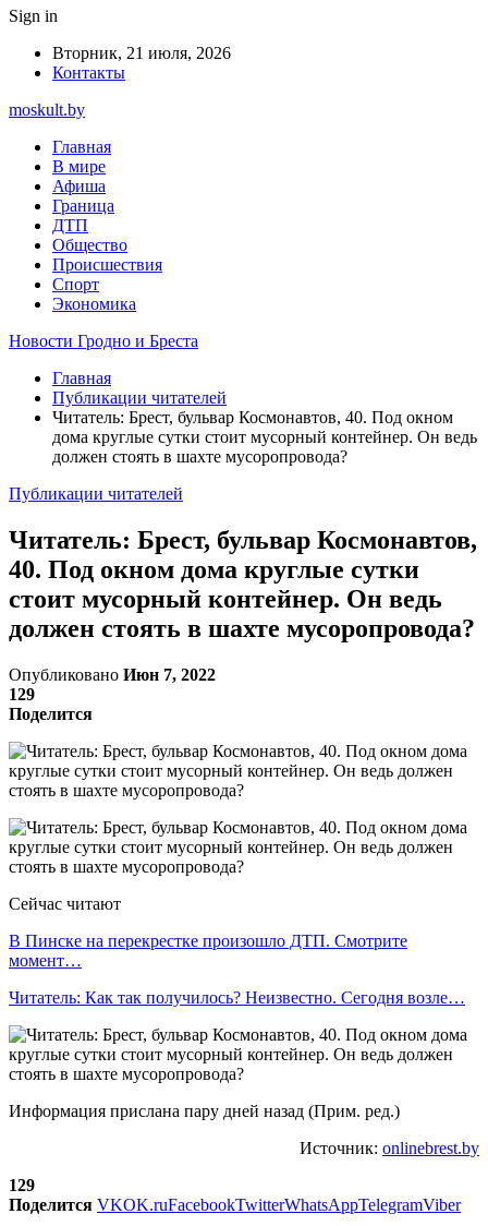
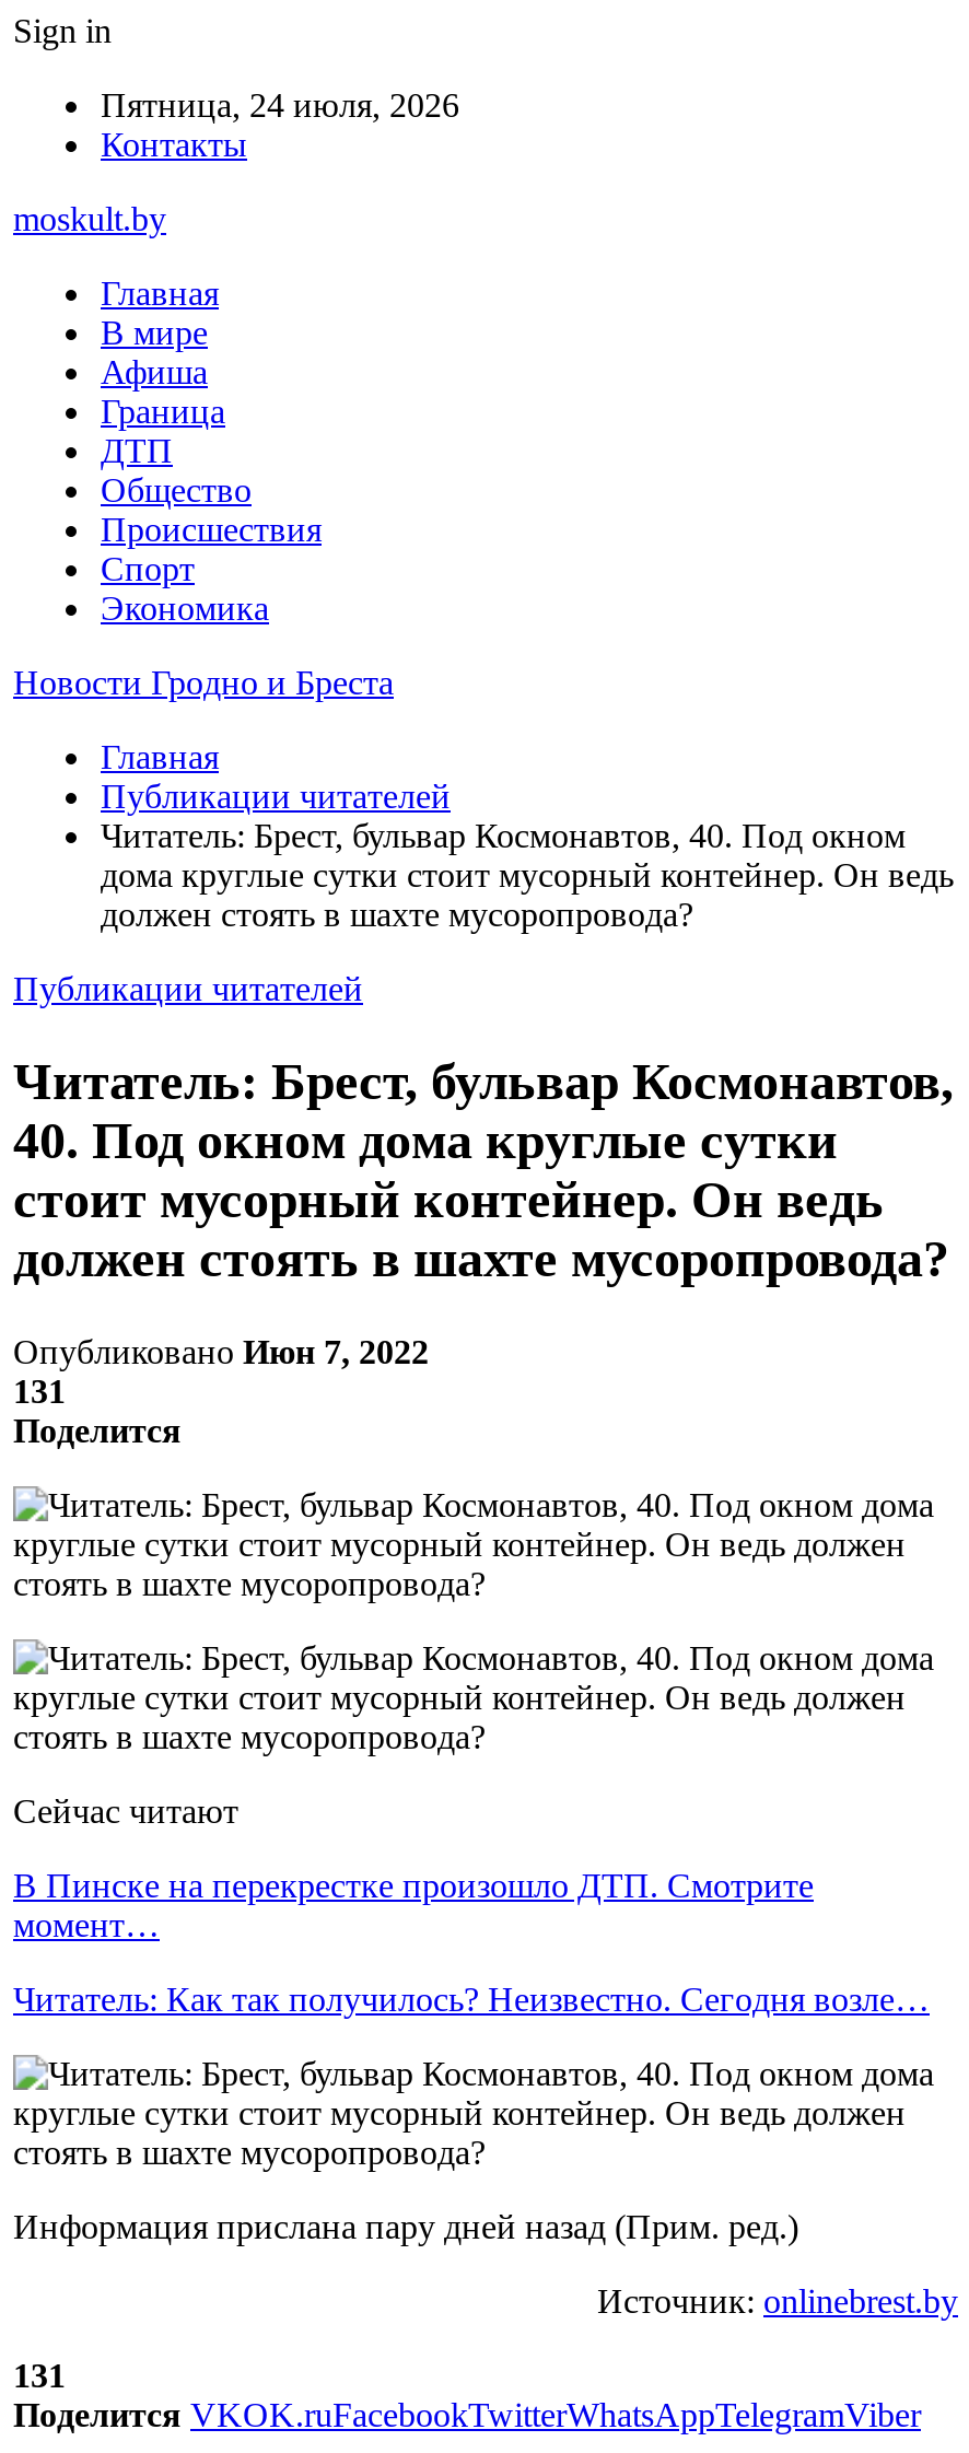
[52,44,231,62] Вторник, 21 июля, 2026 -> [101,86,459,124] Пятница, 24 июля, 2026
[9,685,35,703] 129 -> [13,1372,66,1409] 131
[9,1176,35,1194] 129 -> [13,2356,66,2394] 131

